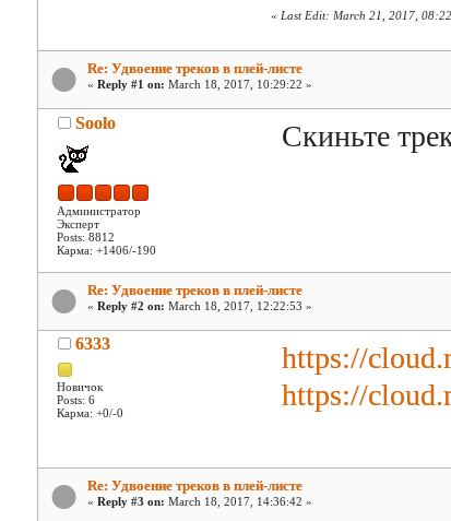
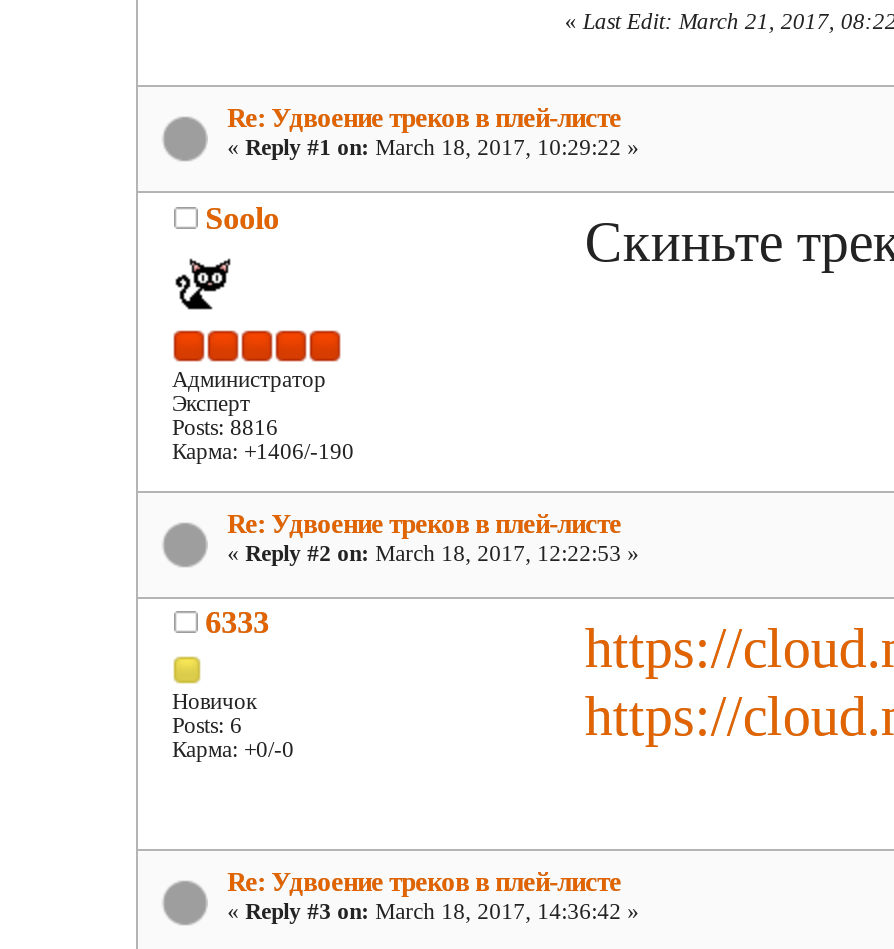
[57,230,115,243] Posts: 8812 -> [172,414,278,438] Posts: 8816

